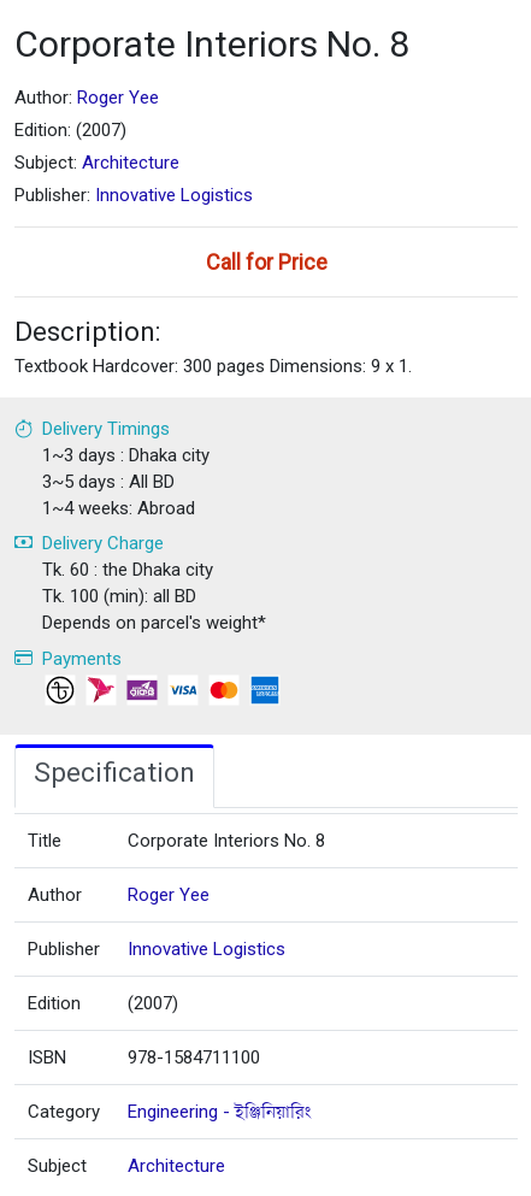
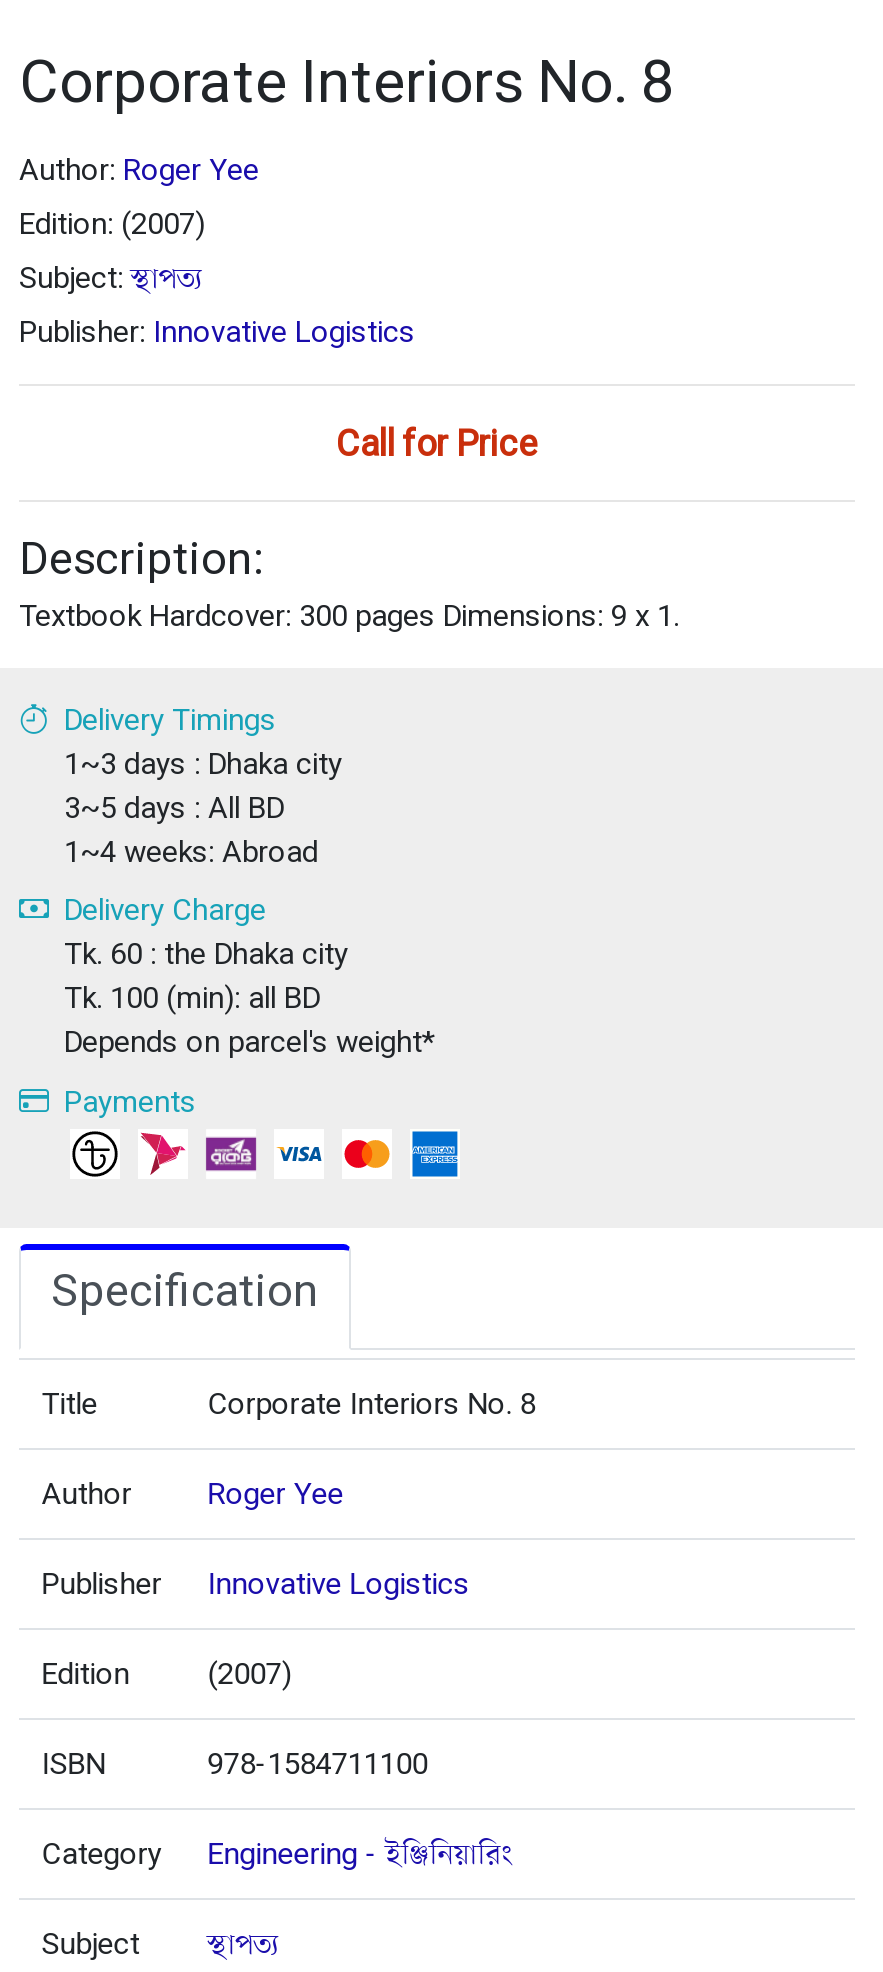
[14,152,179,173] Subject: Architecture -> [19,260,203,296] Subject: স্থাপত্য
[128,1155,225,1177] Architecture -> [207,1926,279,1962] স্থাপত্য

